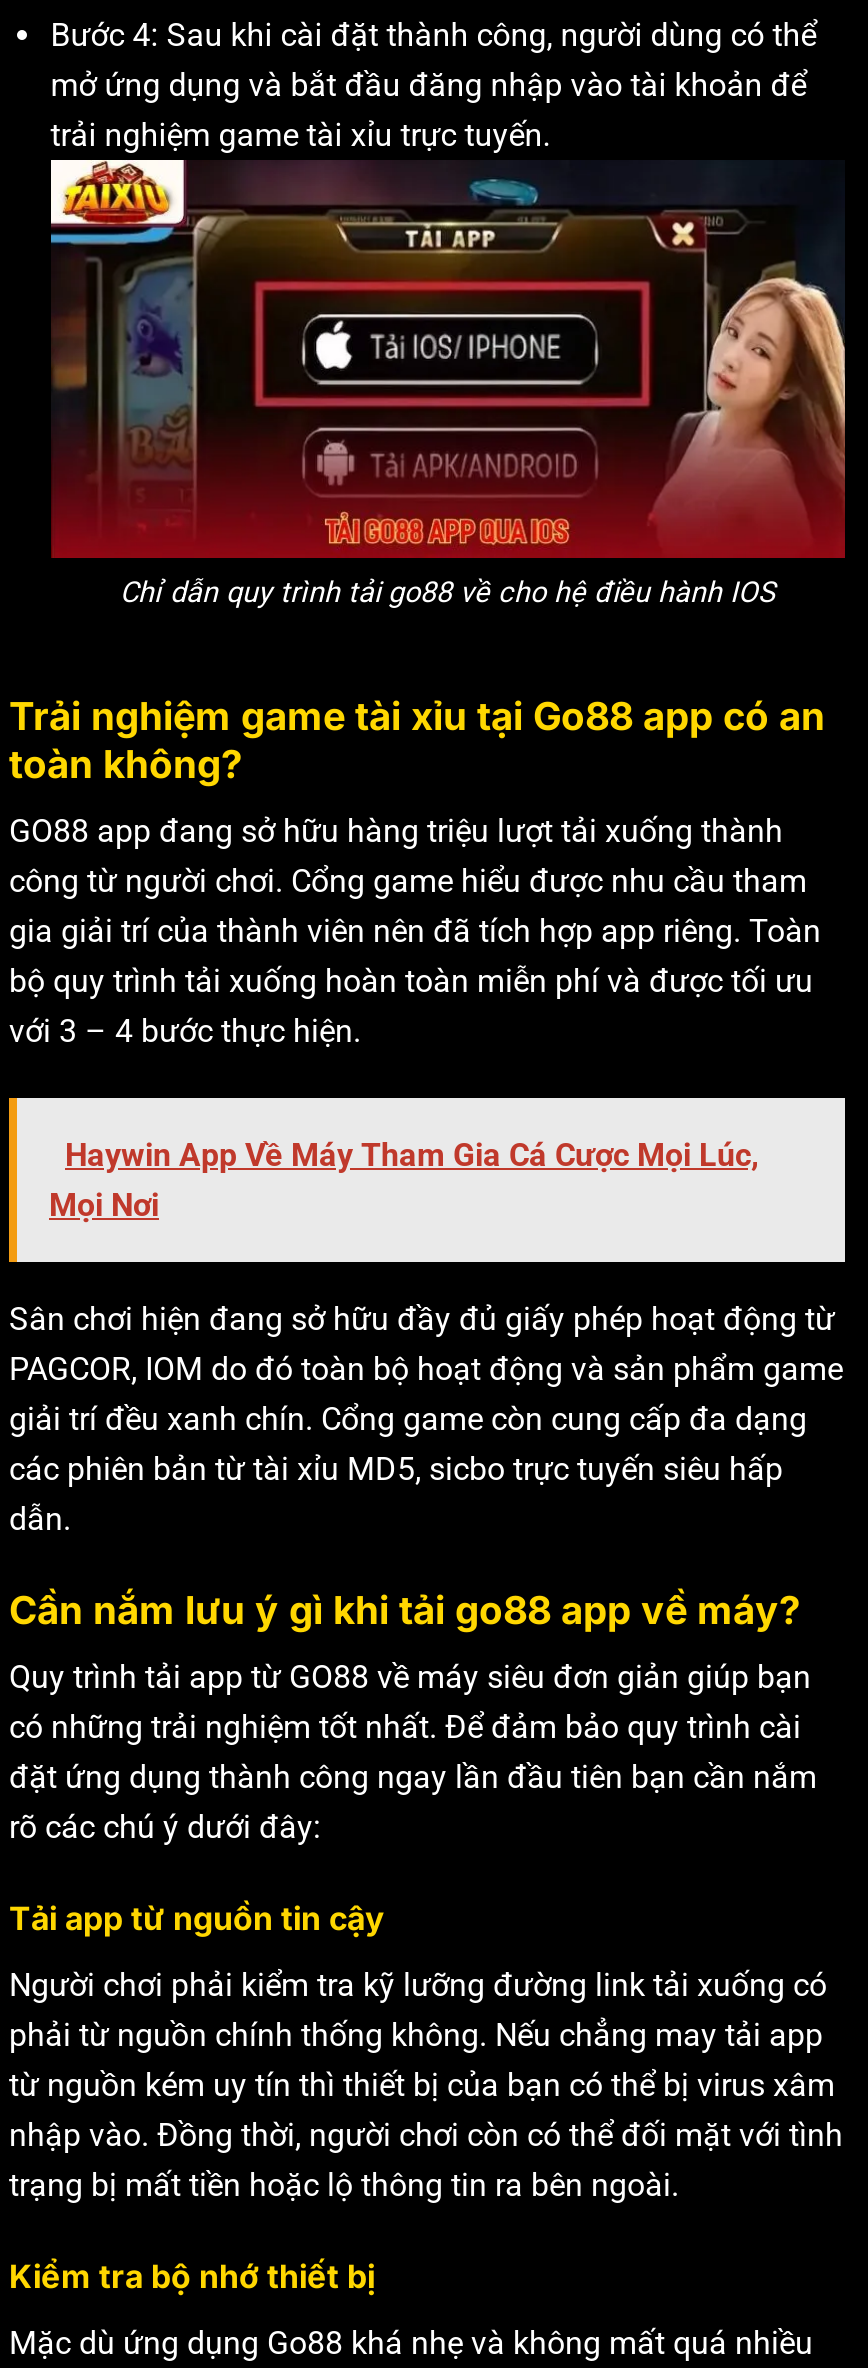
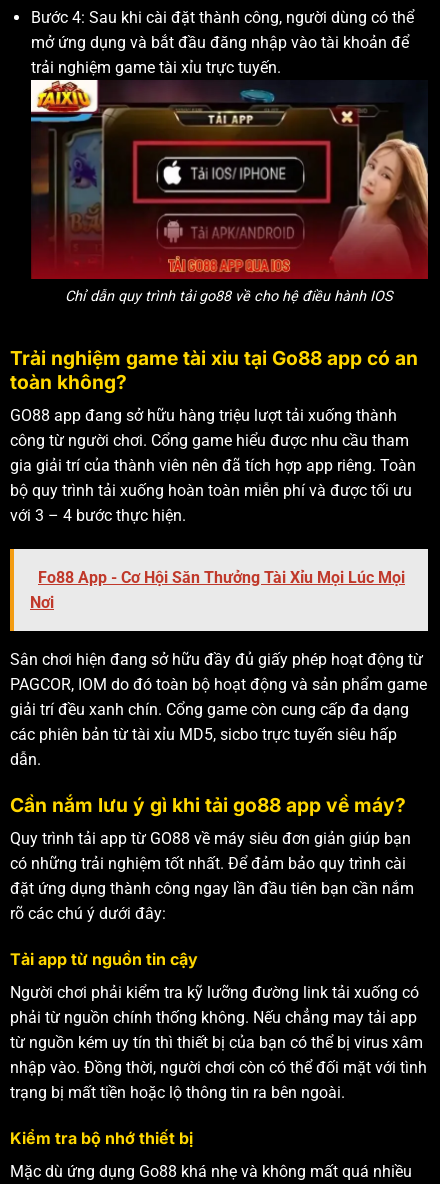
[49,1136,759,1224] Haywin App Về Máy Tham Gia Cá Cược Mọi Lúc, | Mọi Nơi -> [30,568,405,612] Fo88 App - Cơ Hội Săn Thưởng Tài Xỉu Mọi Lúc Mọi | Nơi

